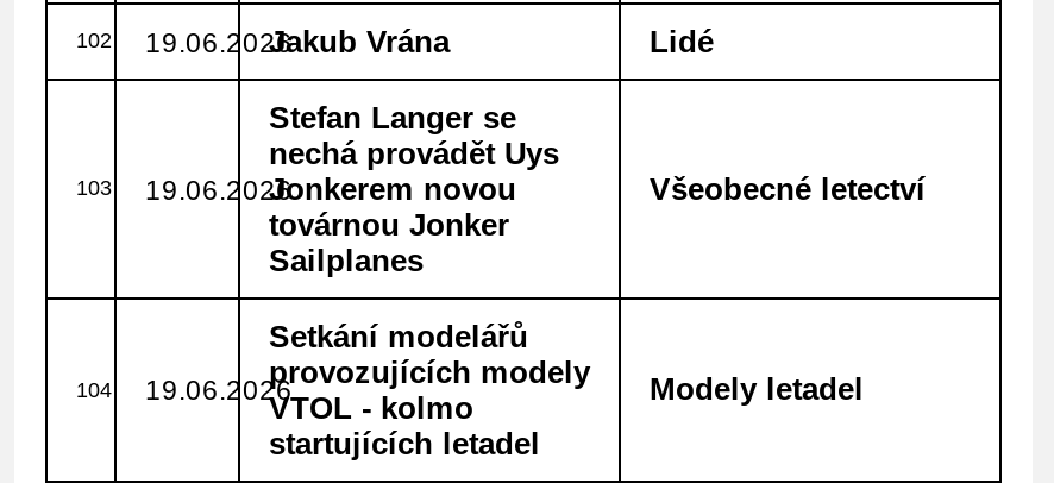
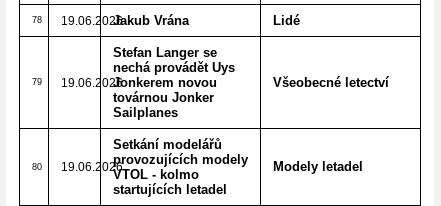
[76,28,112,52] 102 -> [32,15,42,25] 78
[76,176,112,199] 103 -> [32,77,42,87] 79
[76,378,112,402] 104 -> [32,162,42,172] 80

